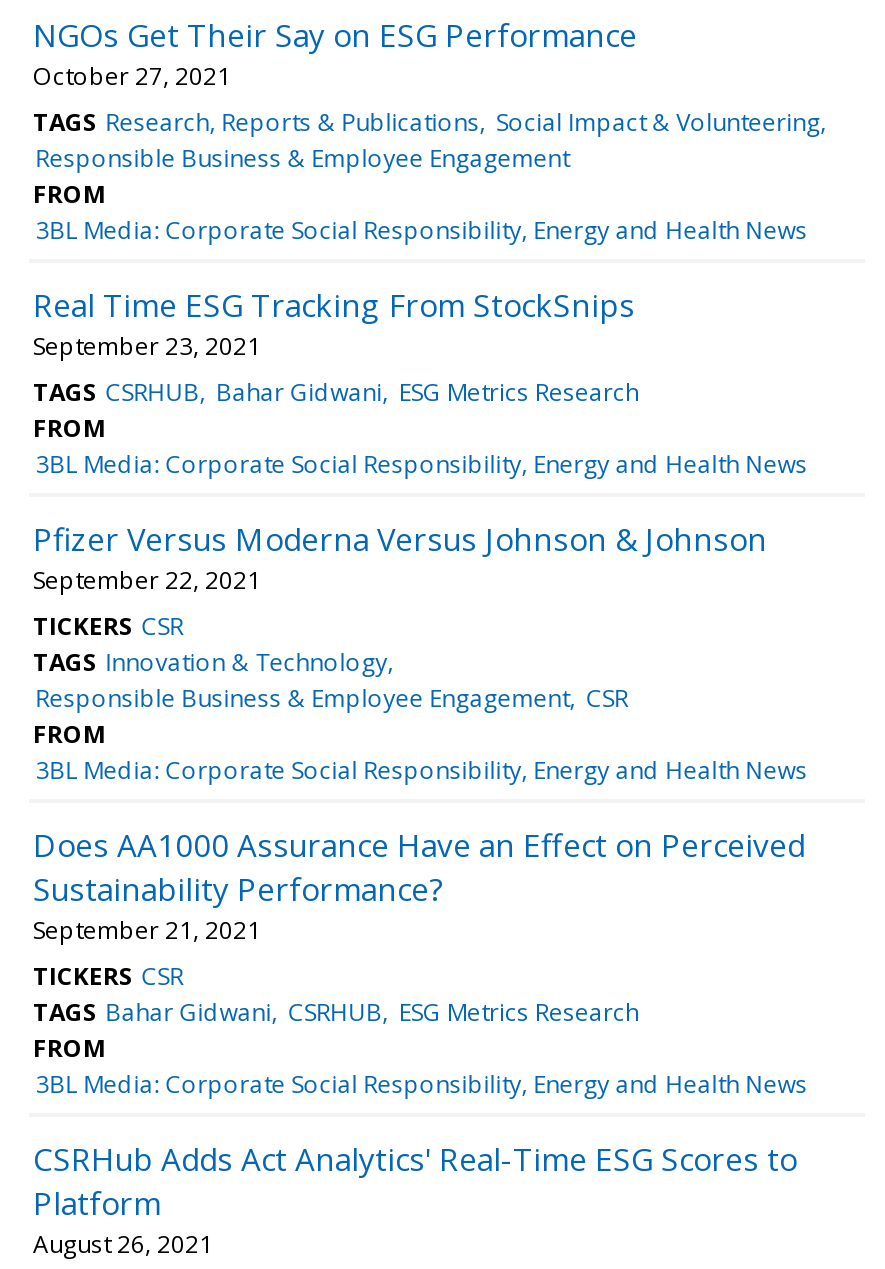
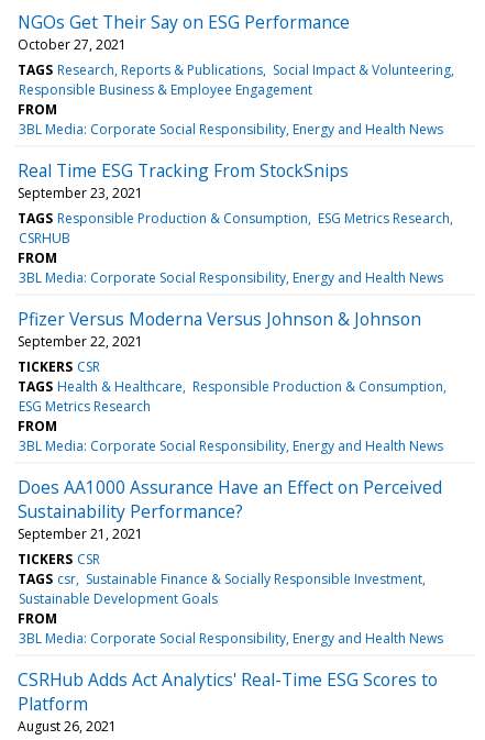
[33,375,639,409] TAGS CSRHUB Bahar Gidwani ESG Metrics Research -> [18,209,449,247] TAGS Responsible Production & Consumption ESG Metrics Research | CSRHUB
[33,645,628,715] TAGS Innovation & Technology | Responsible Business & Employee Engagement CSR -> [18,377,443,415] TAGS Health & Healthcare Responsible Production & Consumption | ESG Metrics Research
[33,995,639,1029] TAGS Bahar Gidwani CSRHUB ESG Metrics Research -> [18,569,422,608] TAGS csr Sustainable Finance & Socially Responsible Investment | Sustainable Development Goals

